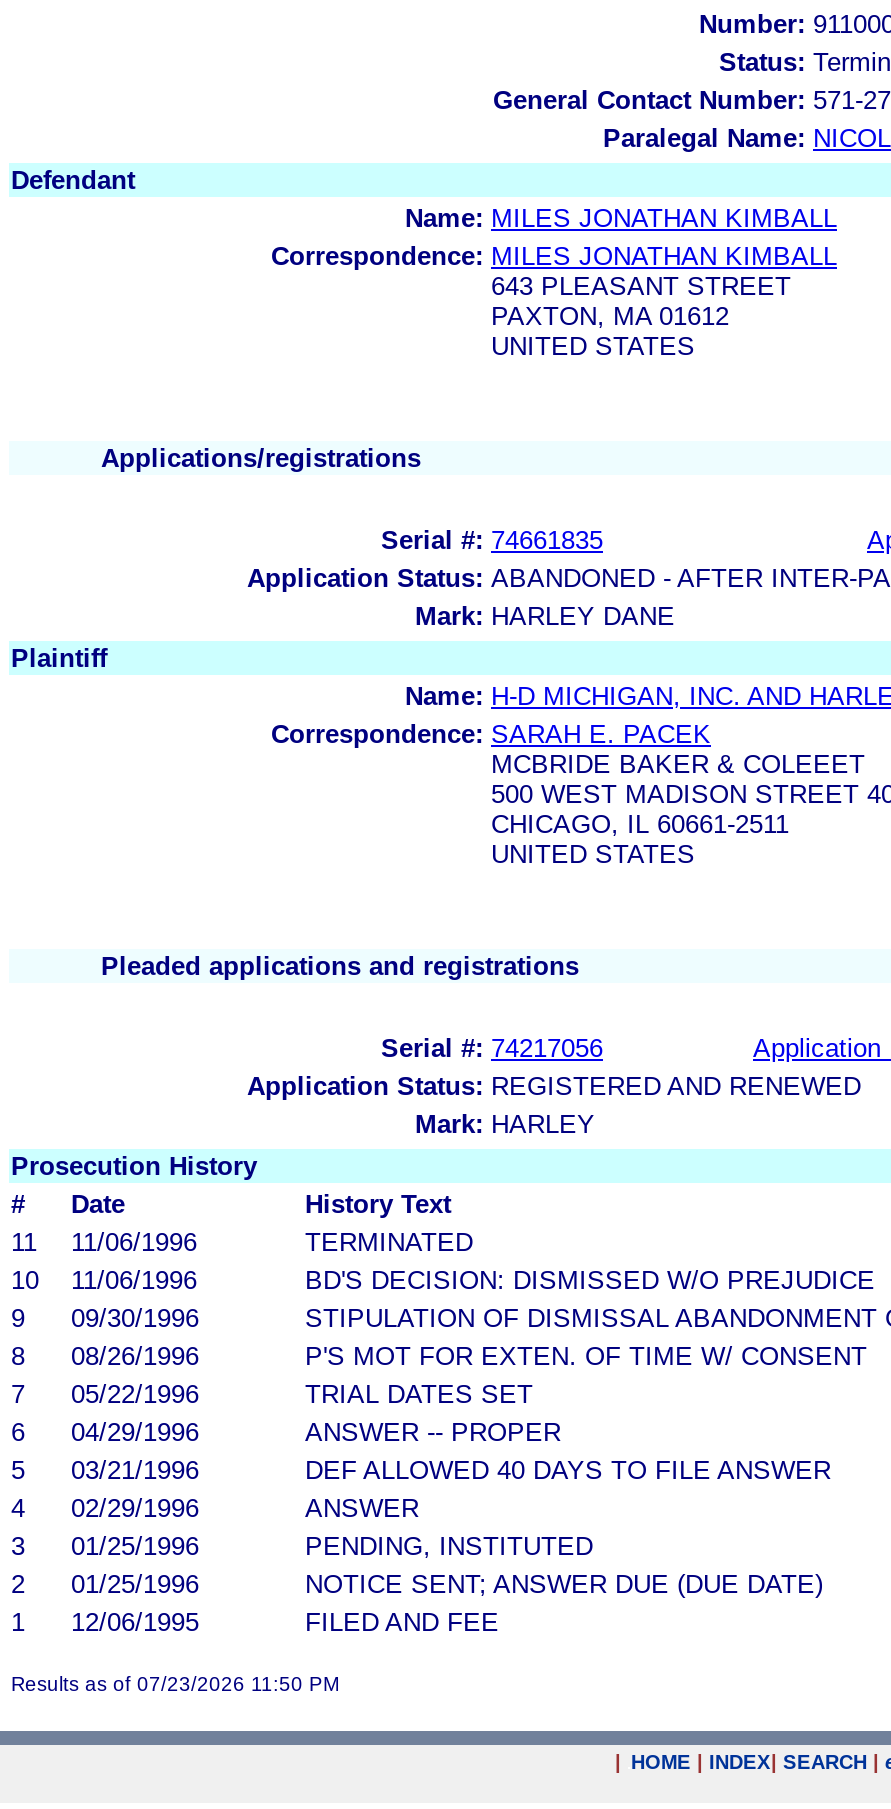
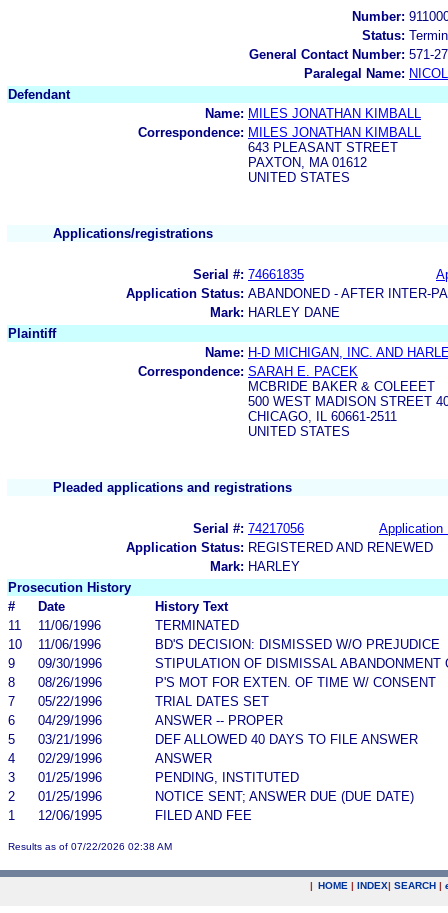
[11,1673,339,1695] Results as of 07/23/2026 11:50 PM -> [8,841,172,852] Results as of 07/22/2026 02:38 AM

